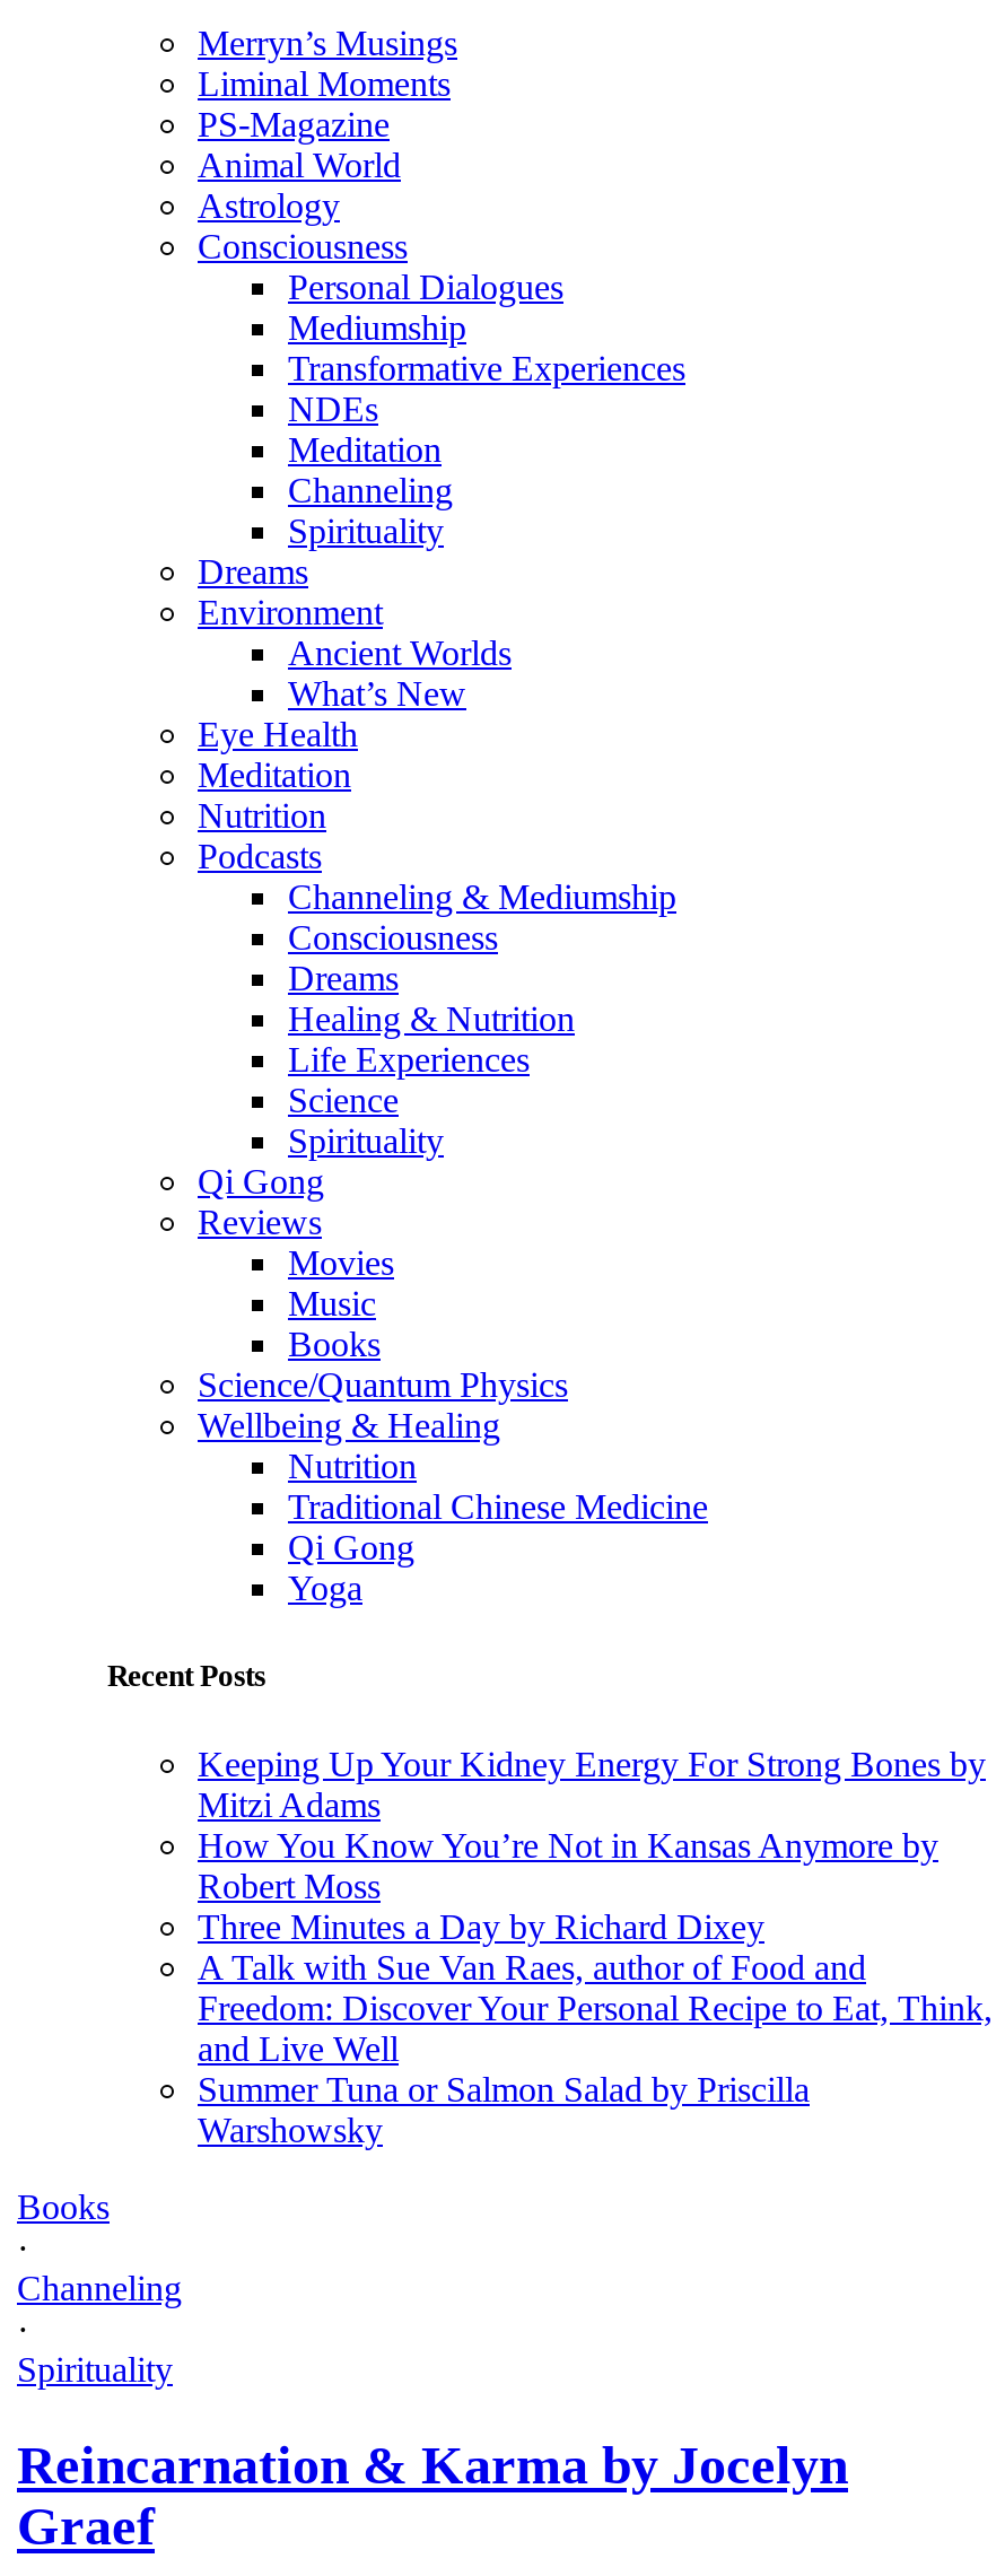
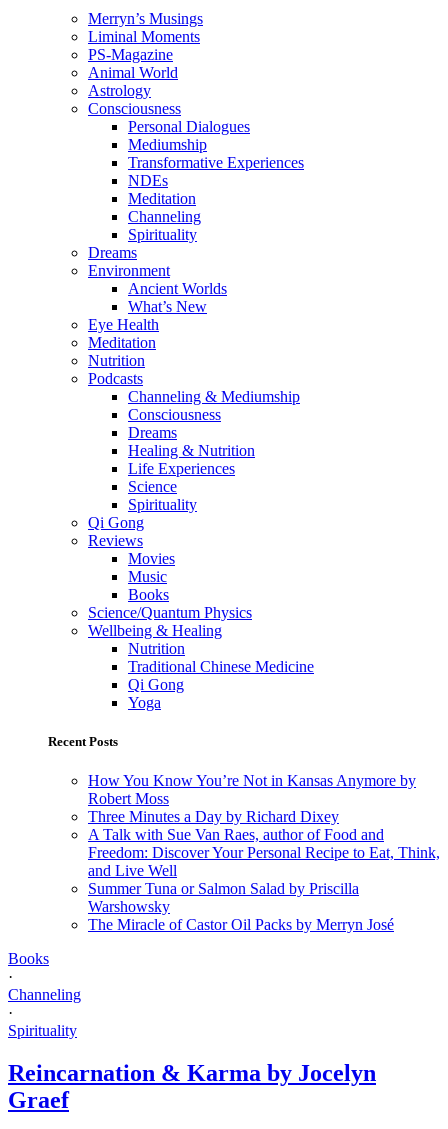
[198,1745,986,1824] Keeping Up Your Kidney Energy For Strong Bones by | Mitzi Adams -> none
moved [198,1826,993,2149] -> [88,772,440,915]: How You Know You’re Not in Kansas Anymore by | Robert Moss | Three Minutes a Day by Richard Dixey | A Talk with Sue Van Raes, author of Food and | Freedom: Discover Your Personal Recipe to Eat, Think, | and Live Well | Summer Tuna or Salmon Salad by Priscilla | Warshowsky
none -> [88,916,394,933] The Miracle of Castor Oil Packs by Merryn José

